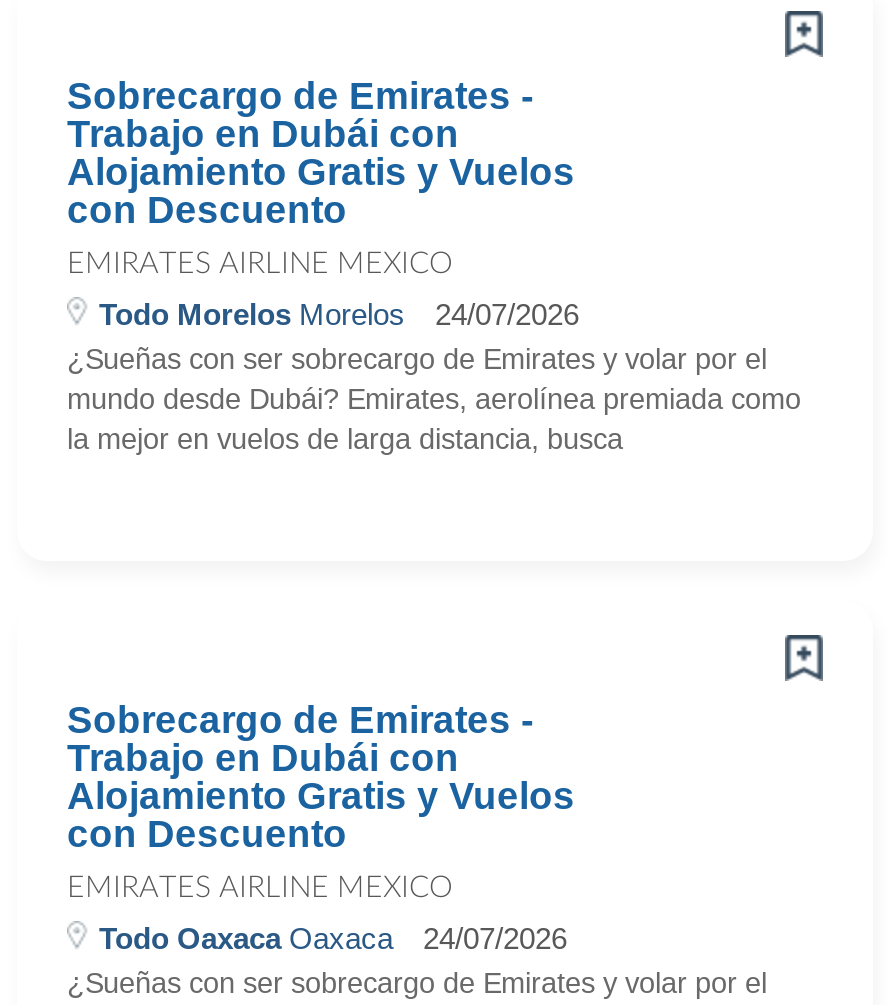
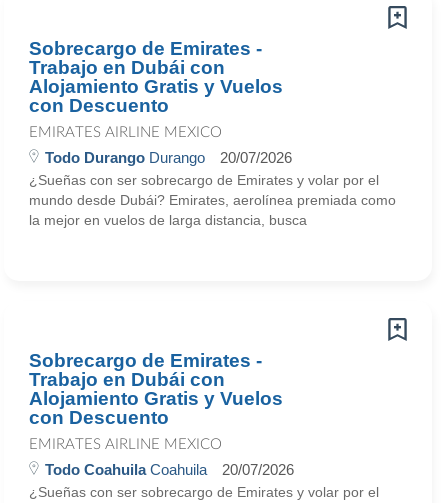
[99,297,405,331] Todo Morelos Morelos -> [45,149,205,166] Todo Durango Durango
[435,297,579,331] 24/07/2026 -> [220,149,292,166] 20/07/2026
[99,921,393,955] Todo Oaxaca Oaxaca -> [45,461,207,478] Todo Coahuila Coahuila
[423,921,567,955] 24/07/2026 -> [222,461,294,478] 20/07/2026

